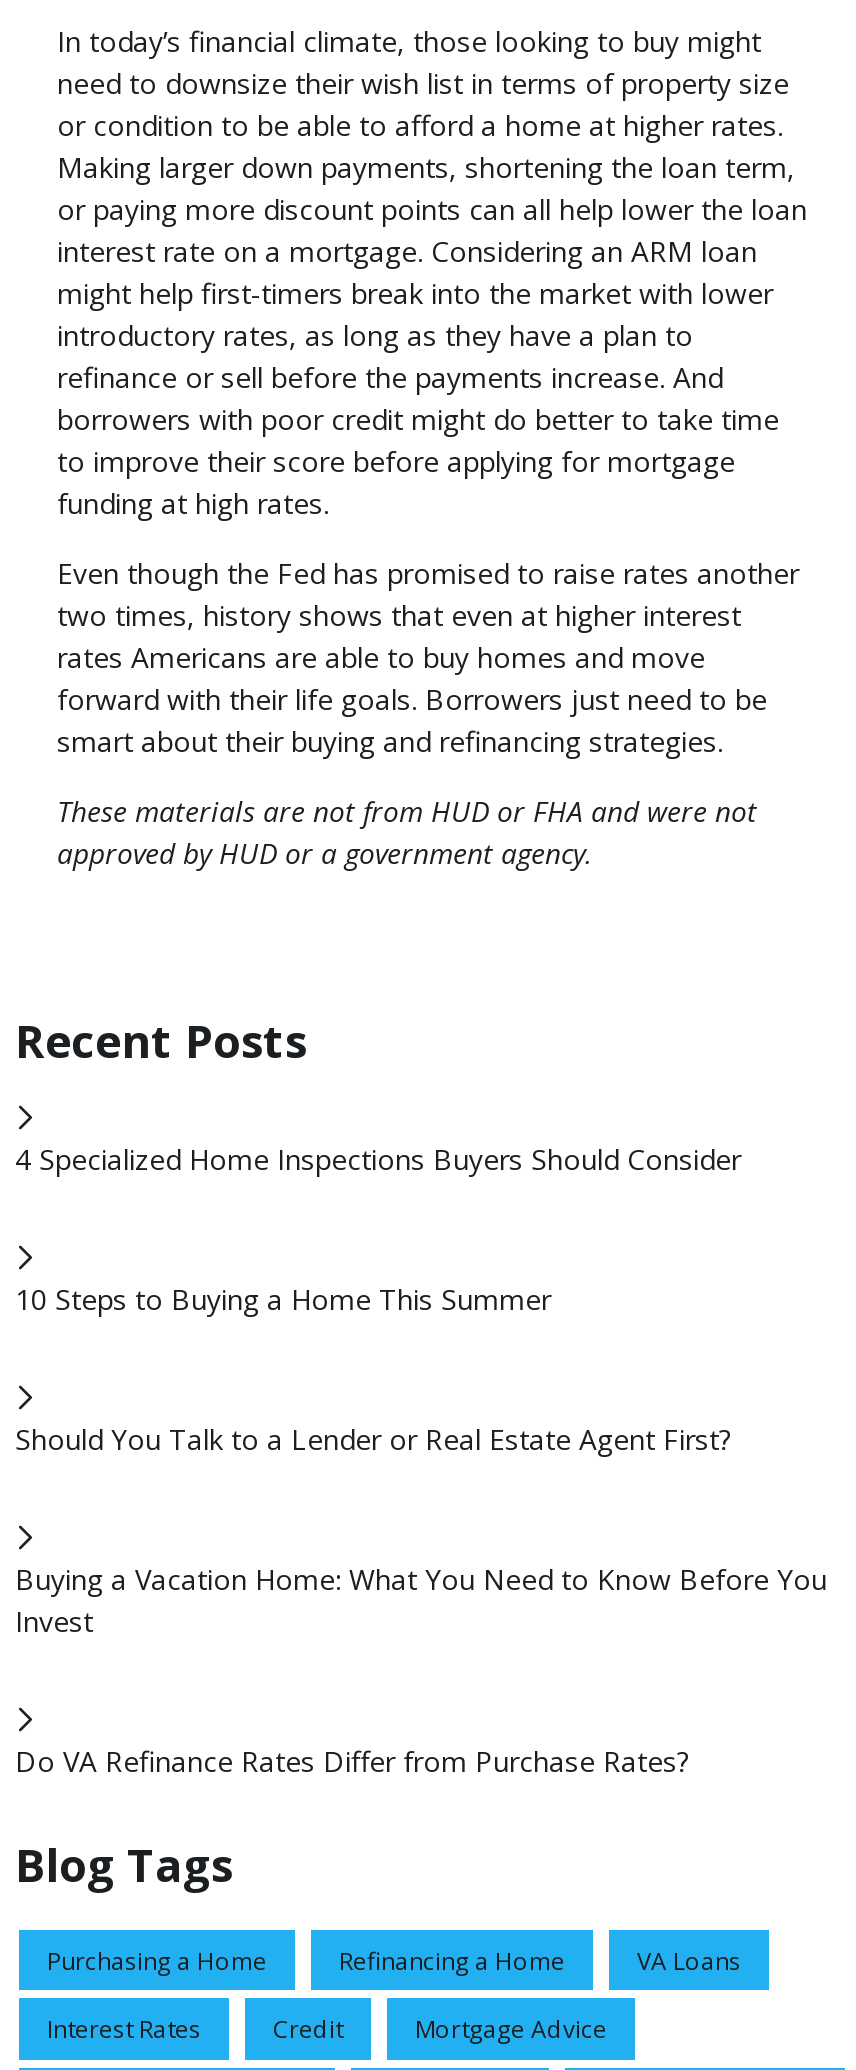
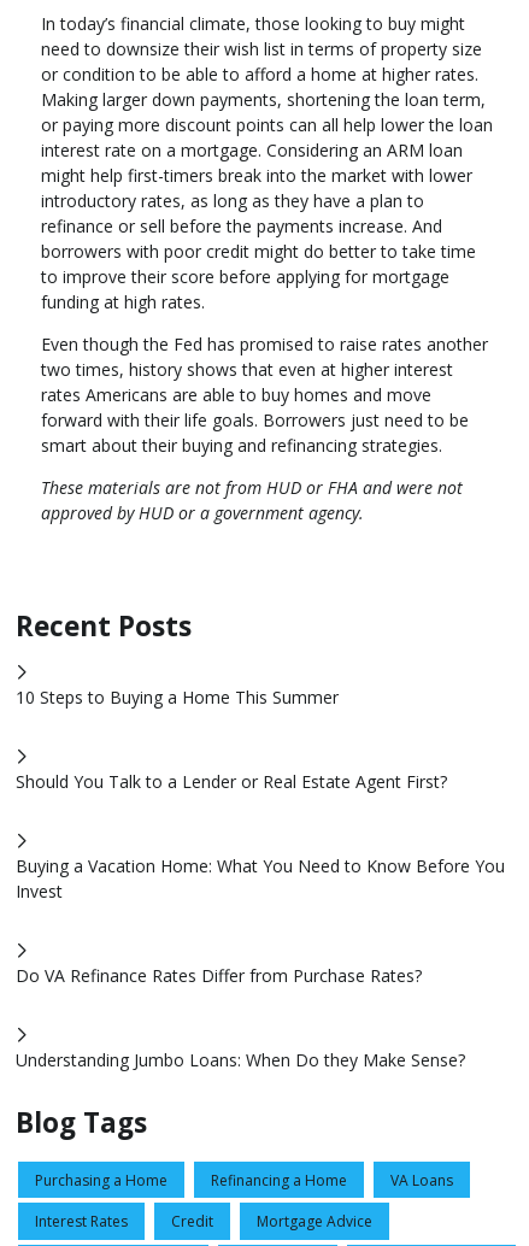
[15,1140,741,1178] 4 Specialized Home Inspections Buyers Should Consider -> none
moved [15,1280,827,1780] -> [16,686,505,987]: 10 Steps to Buying a Home This Summer | Should You Talk to a Lender or Real Estate Agent First? | Buying a Vacation Home: What You Need to Know Before You | Invest | Do VA Refinance Rates Differ from Purchase Rates?
none -> [16,1048,465,1071] Understanding Jumbo Loans: When Do they Make Sense?

